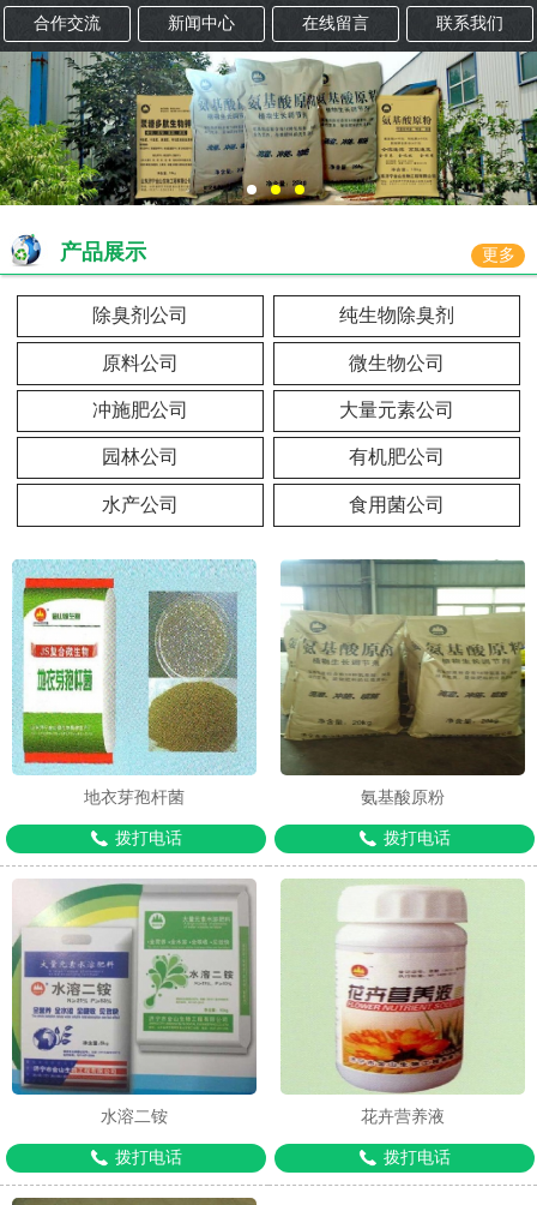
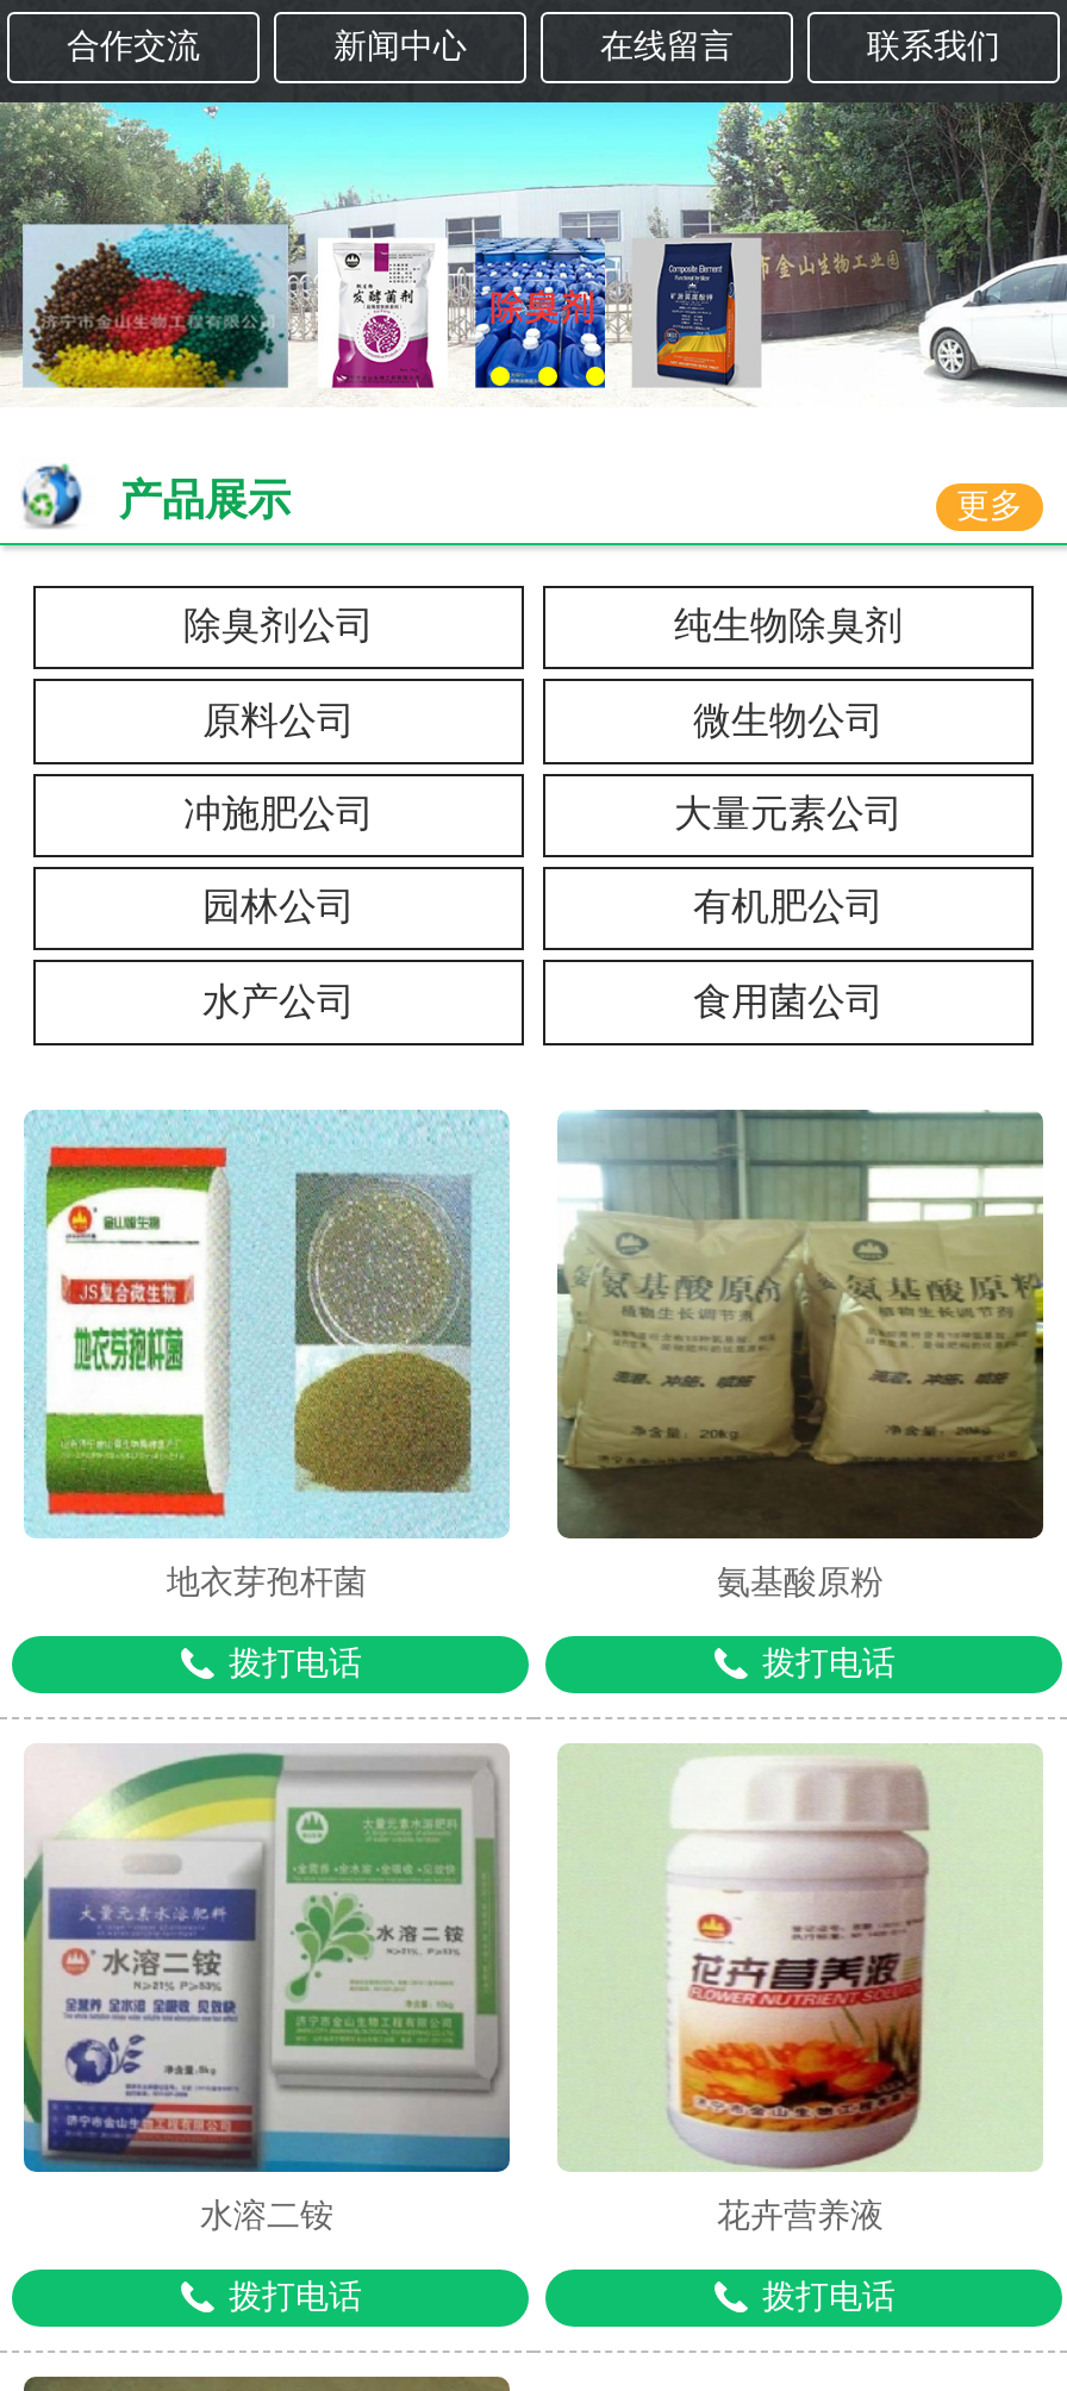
[4,50,533,206] [image] -> [7,100,1060,407] [image]

